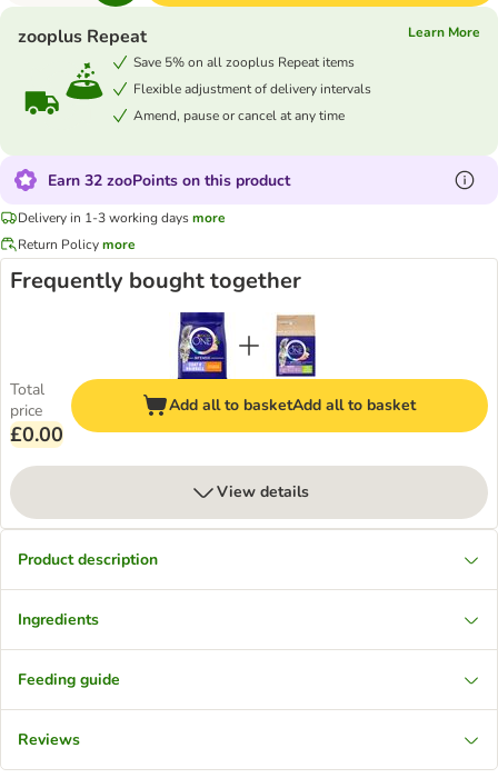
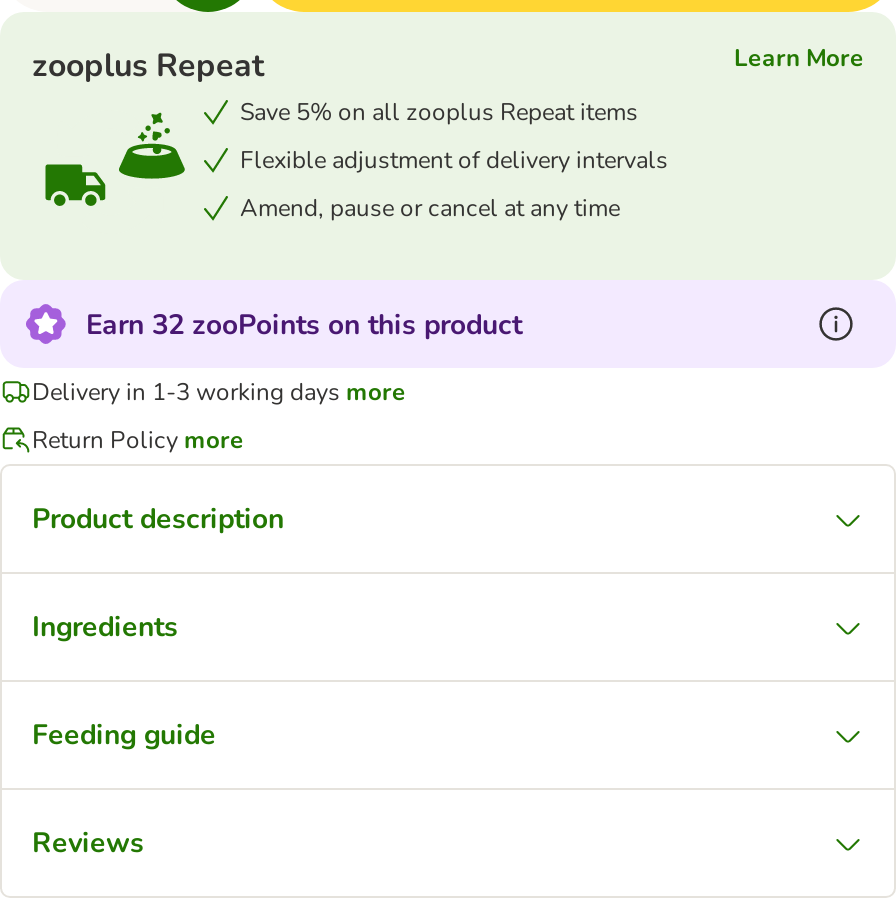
[10,266,301,296] Frequently bought together -> none
[70,311,489,433] [image] | Add all to basketAdd all to basket -> none
[10,379,63,448] Total | price | £0.00 -> none
[216,481,308,502] View details -> none

